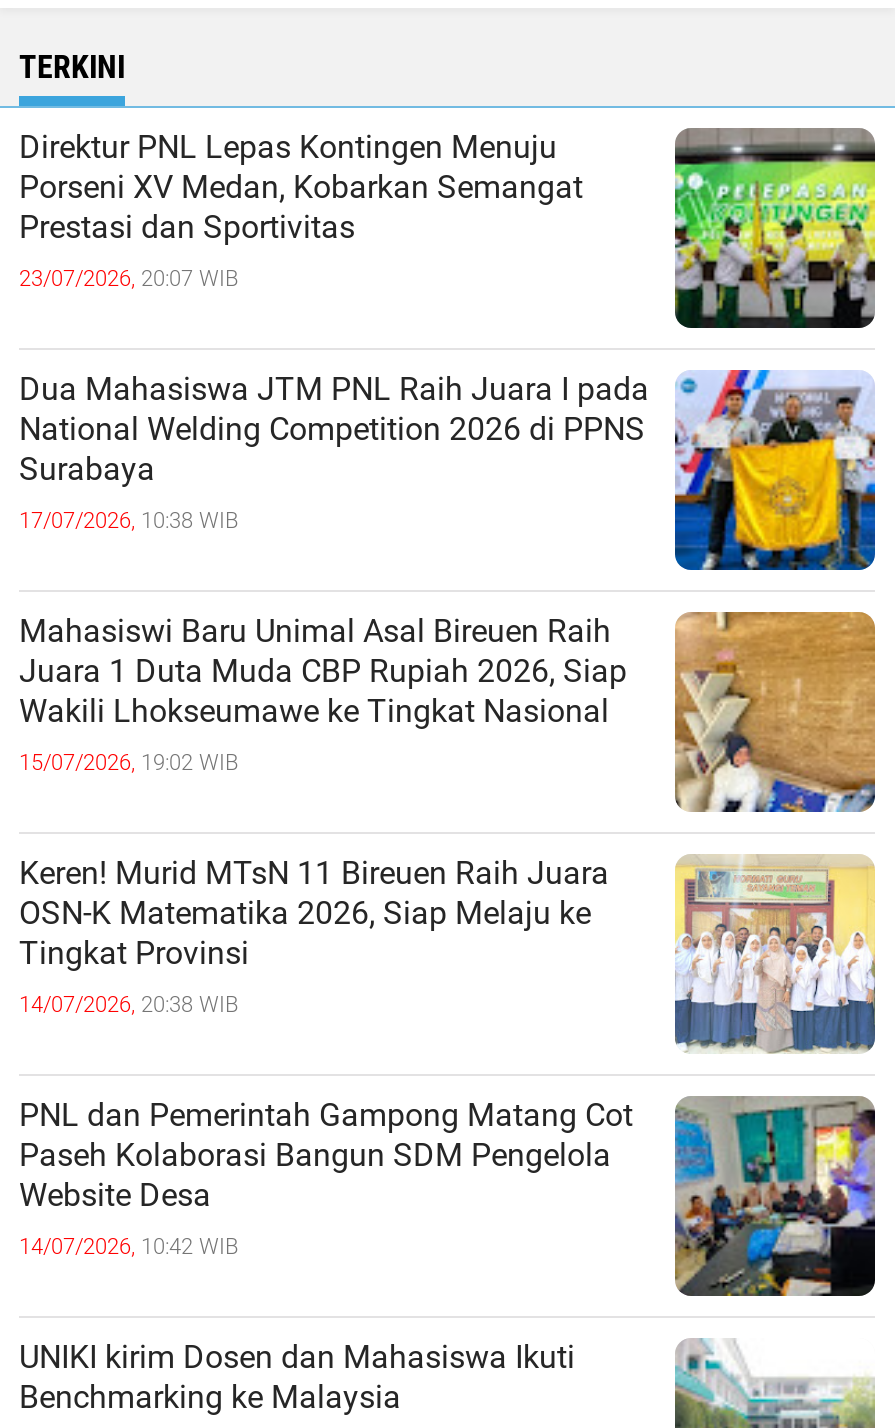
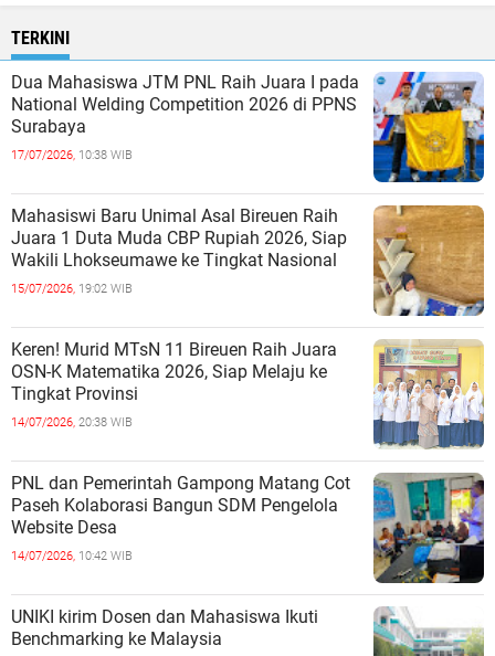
[19,129,583,293] Direktur PNL Lepas Kontingen Menuju | Porseni XV Medan, Kobarkan Semangat | Prestasi dan Sportivitas | 23/07/2026, 20:07 WIB -> none
[673,126,877,330] [image] -> none

